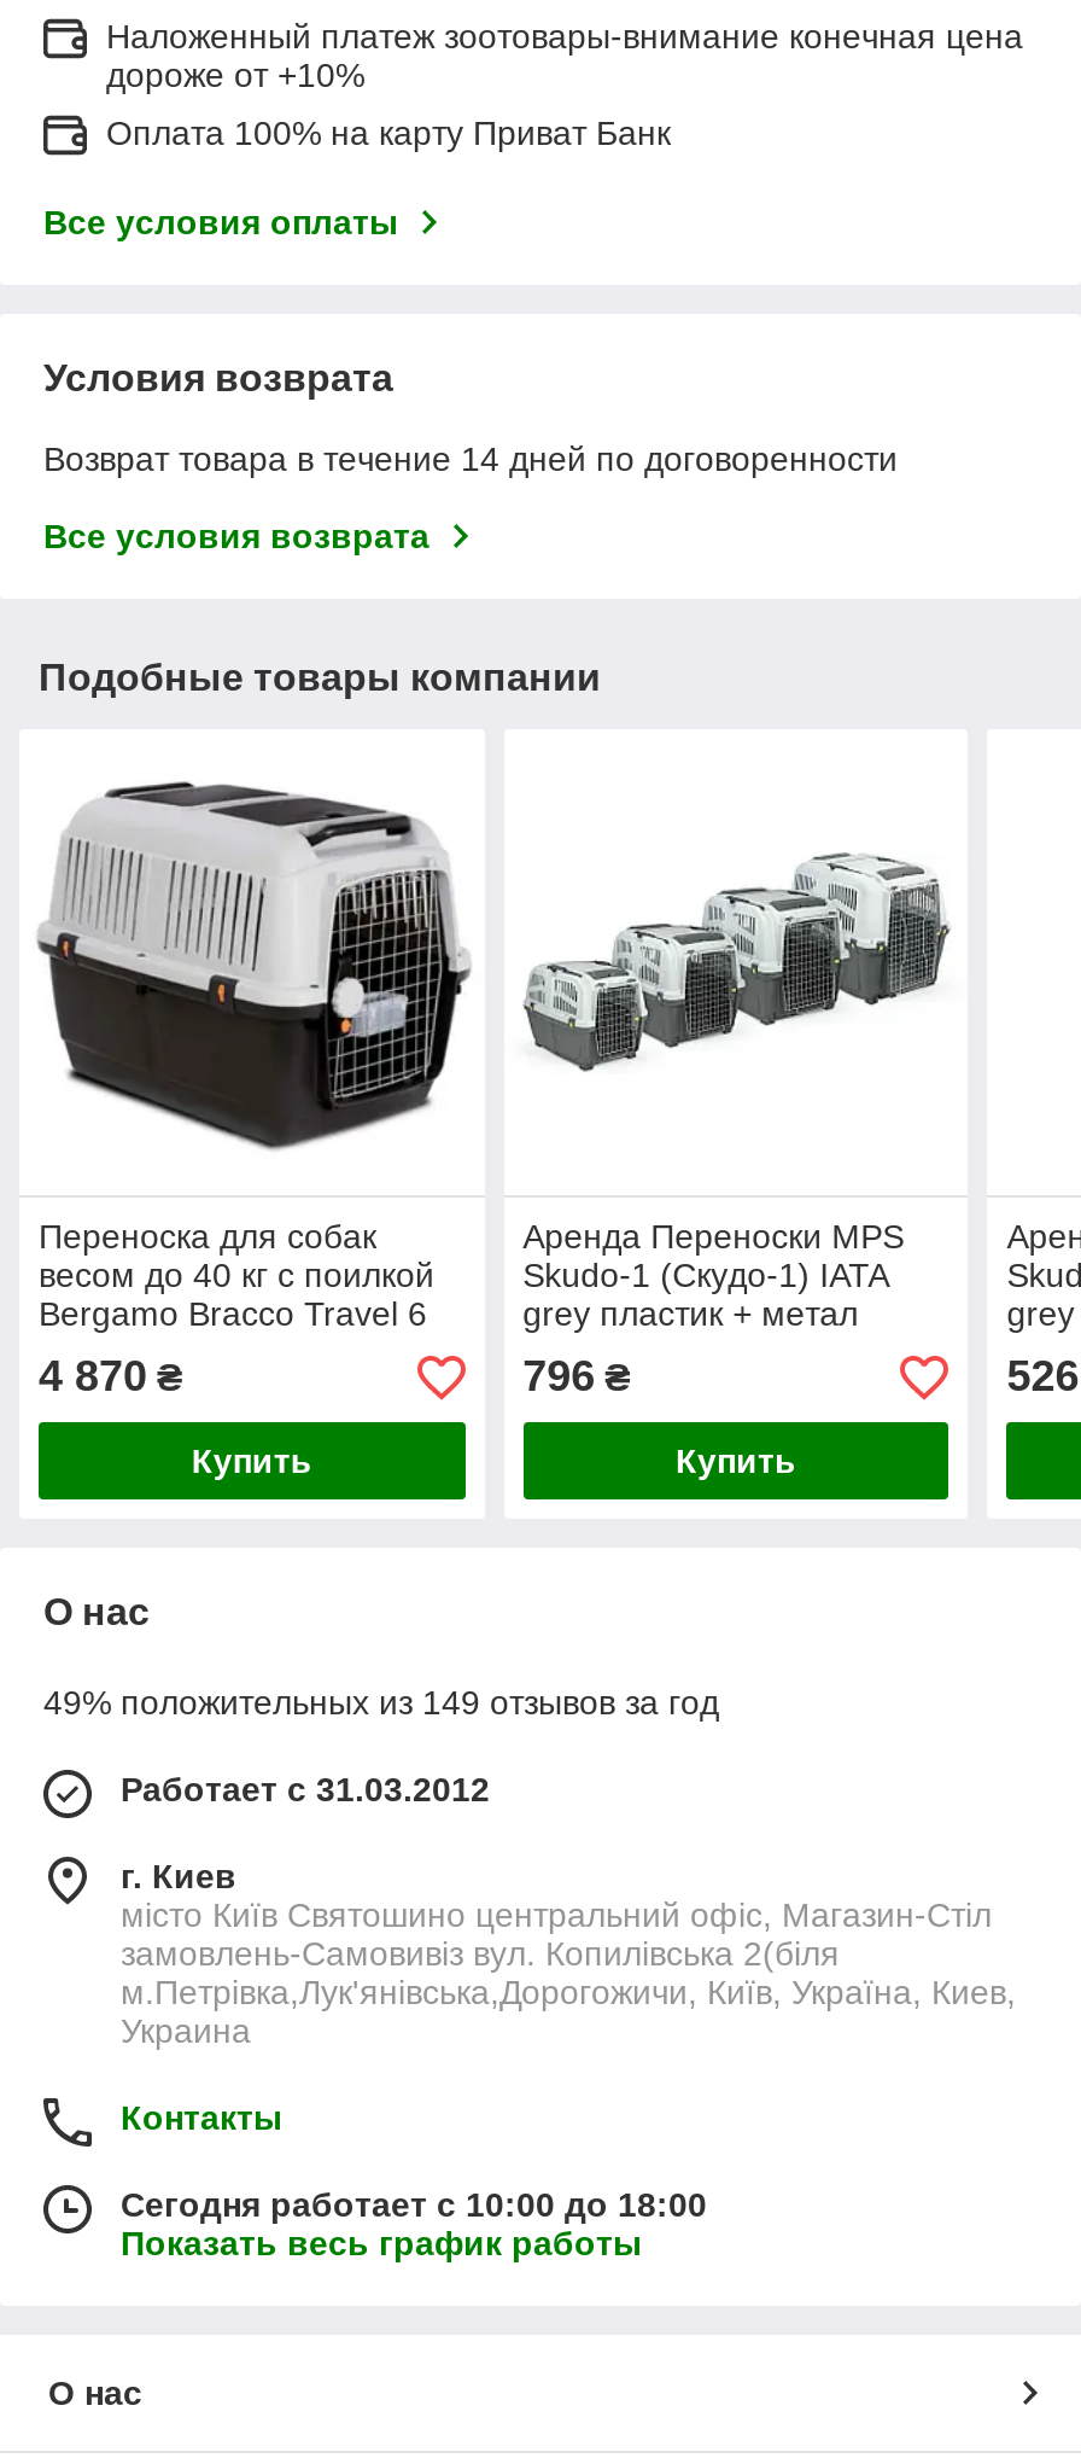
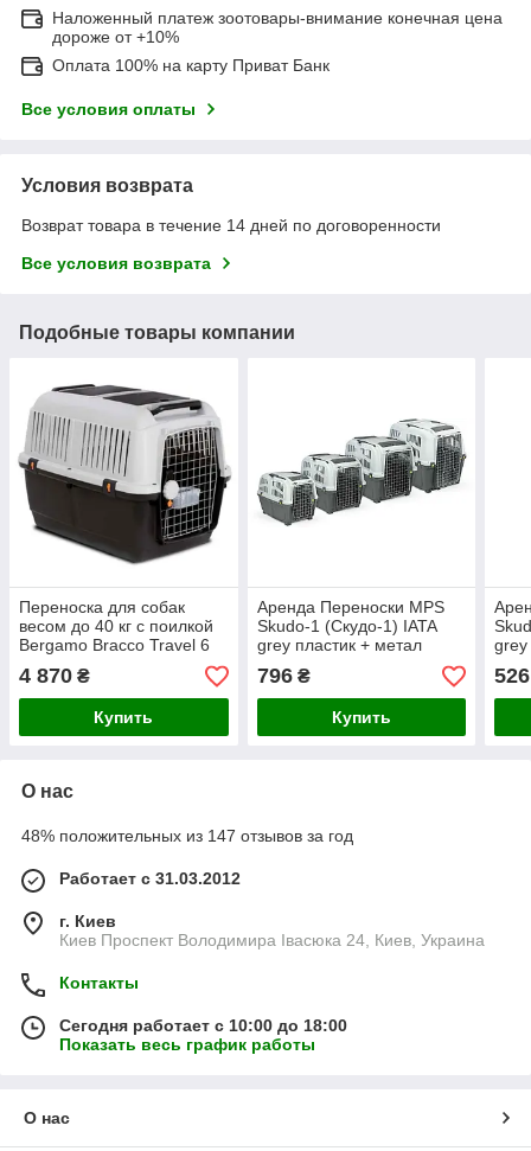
[43,1683,719,1722] 49% положительных из 149 отзывов за год -> [21,826,353,845] 48% положительных из 147 отзывов за год
[121,1896,1016,2050] місто Київ Святошино центральний офіс, Магазин-Стіл | замовлень-Самовивіз вул. Копилівська 2(біля | м.Петрівка,Лук'янівська,Дорогожичи, Київ, Україна, Киев, | Украина -> [59,931,485,950] Киев Проспект Володимира Івасюка 24, Киев, Украина

